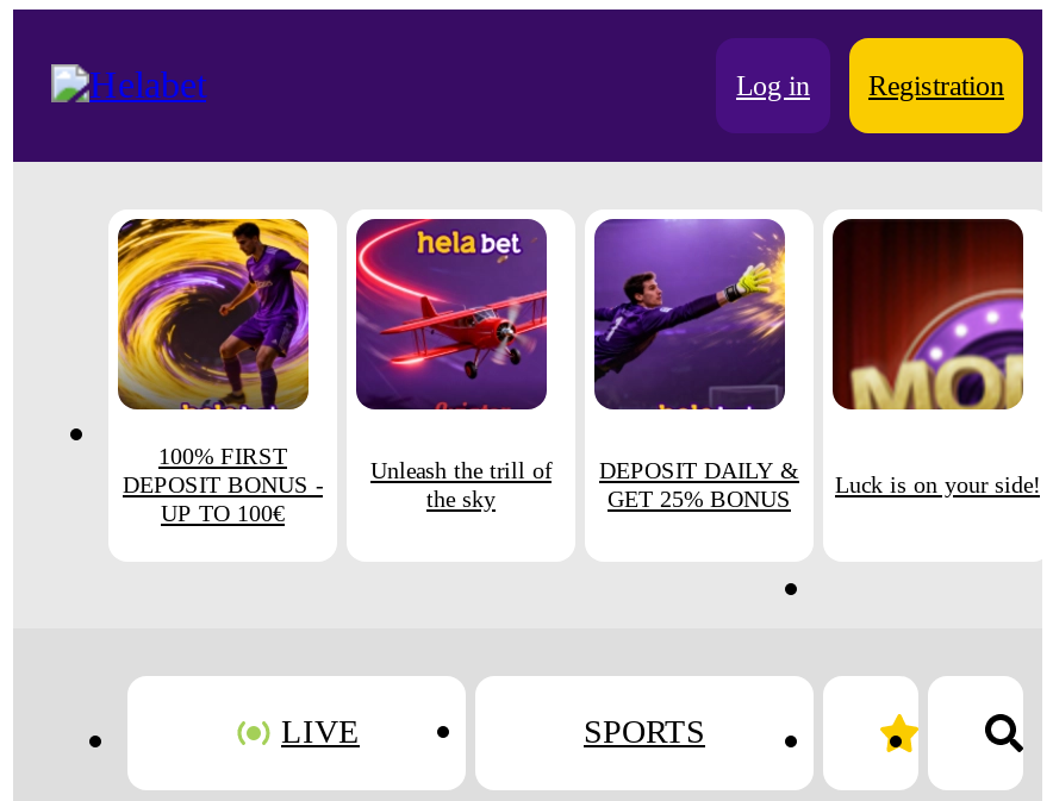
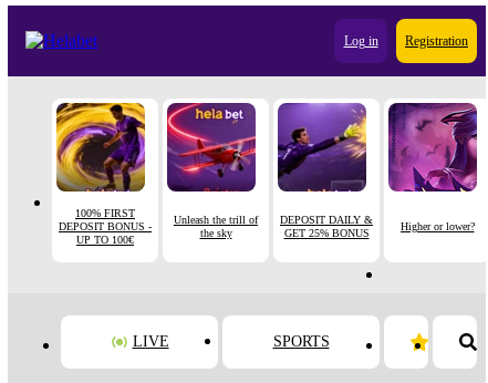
[830,217,1040,498] [image] | Luck is on your side! -> [387,102,478,232] [image] | Higher or lower?

